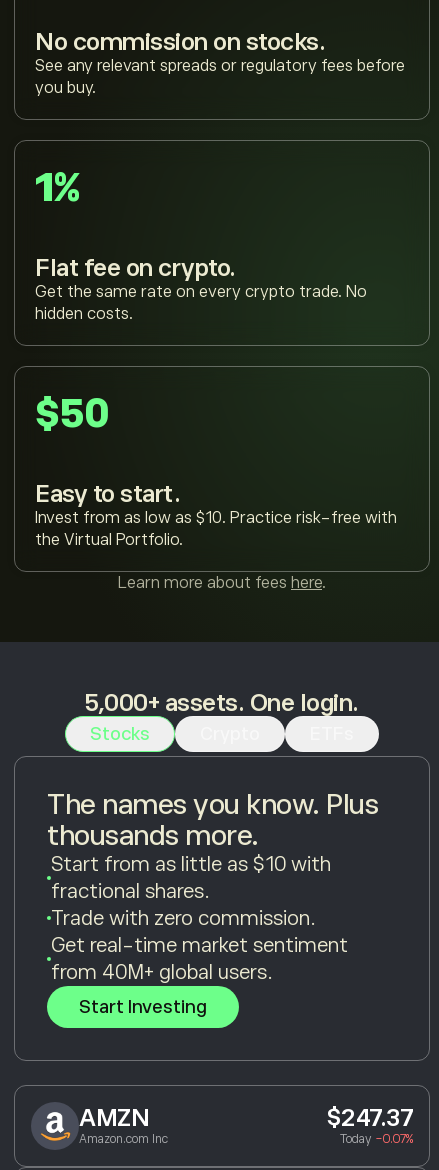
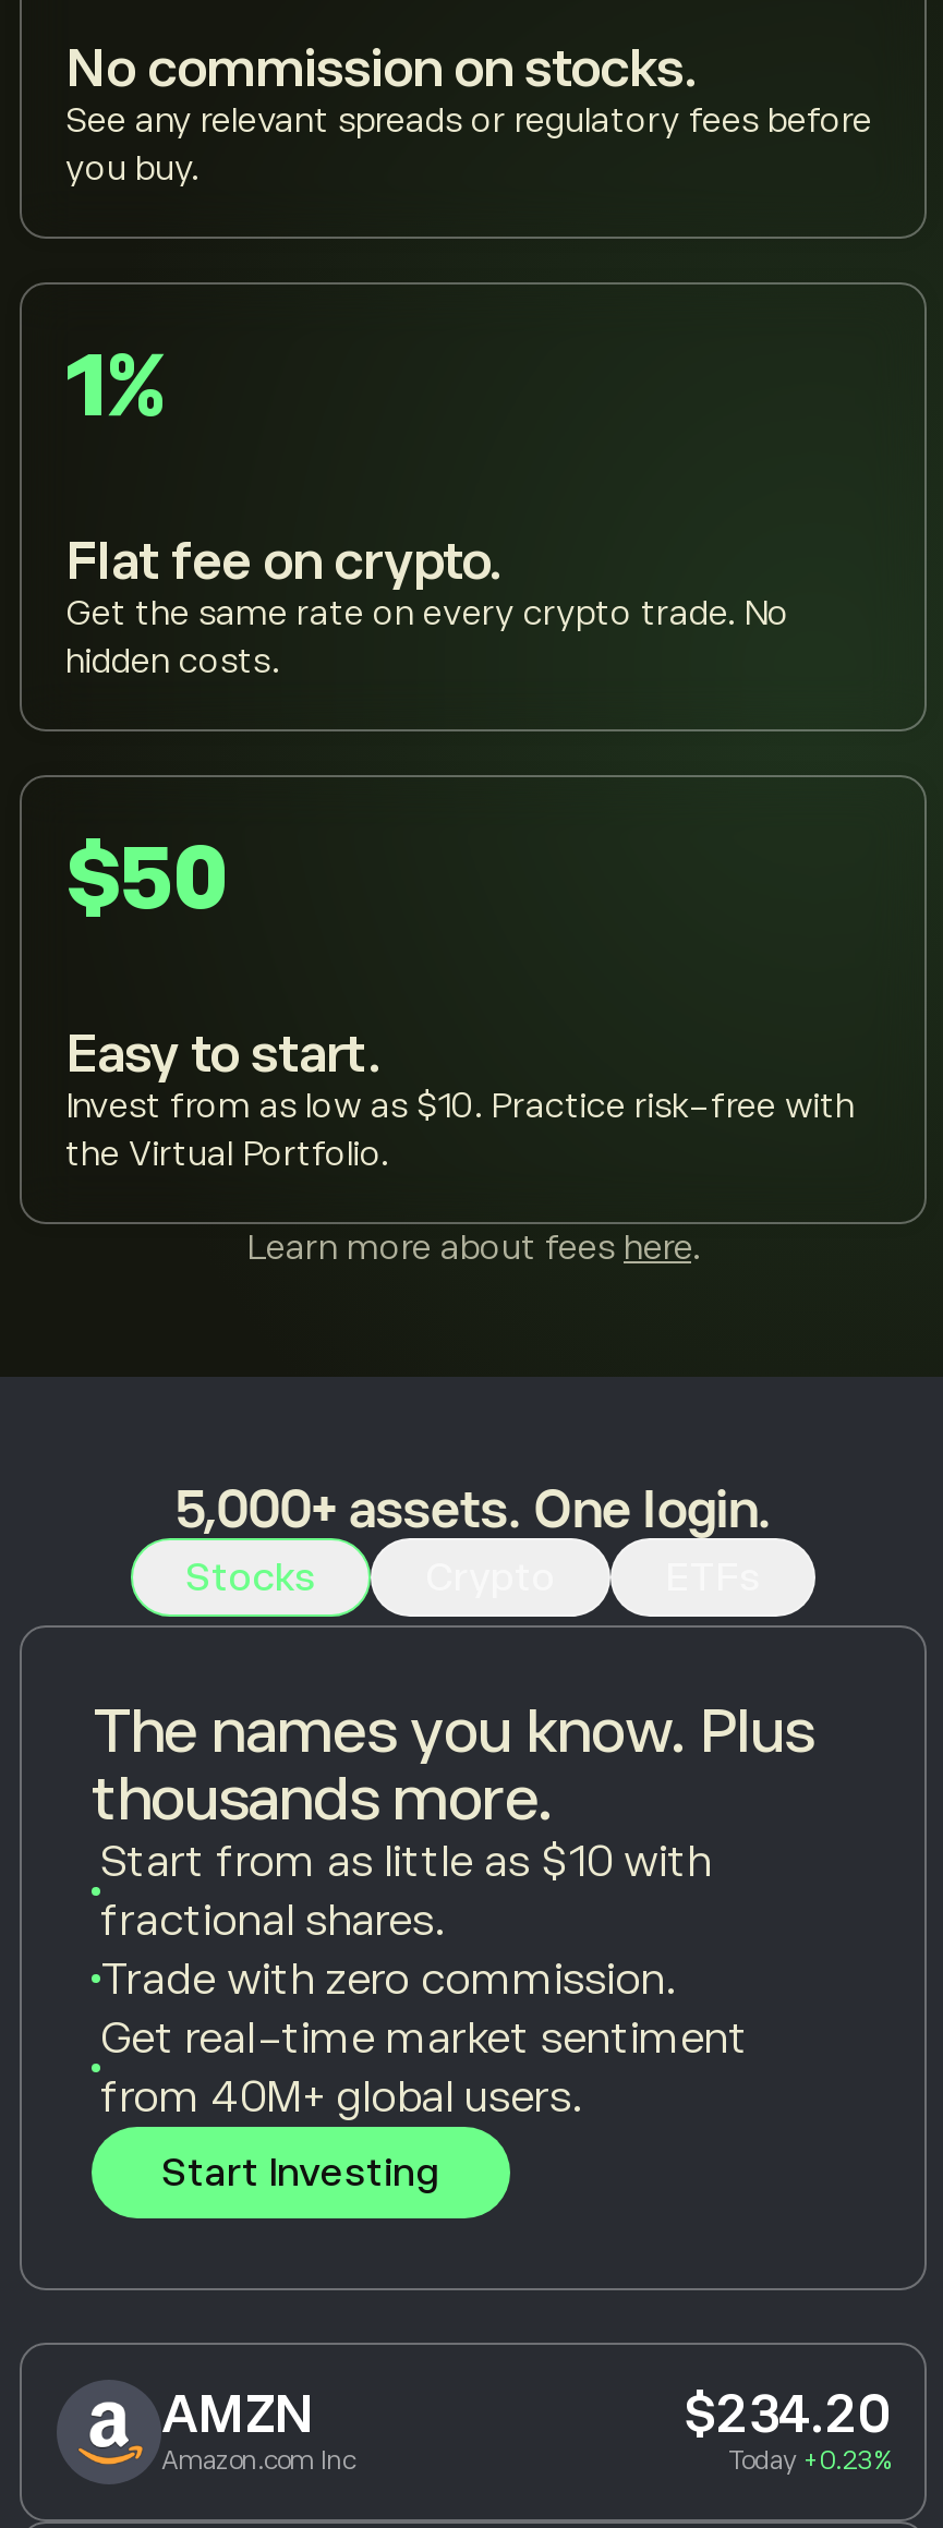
[325,1104,413,1131] $247.37 -> [684,2383,890,2442] $234.20
[340,1132,413,1146] Today -0.07% -> [728,2444,890,2475] Today +0.23%

